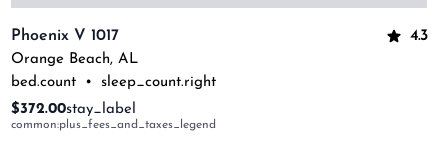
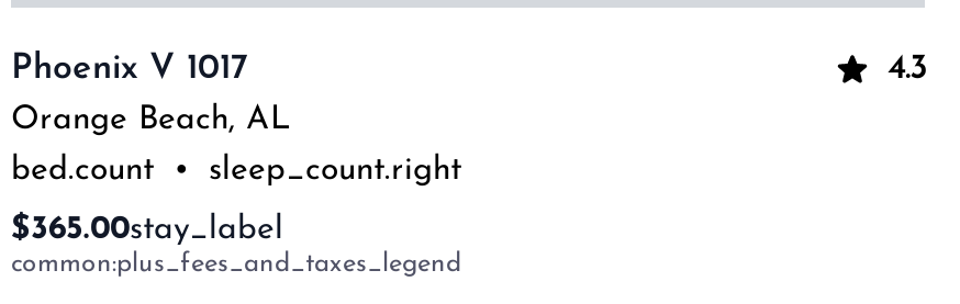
[11,102,136,117] $372.00stay_label -> [11,214,283,247] $365.00stay_label

